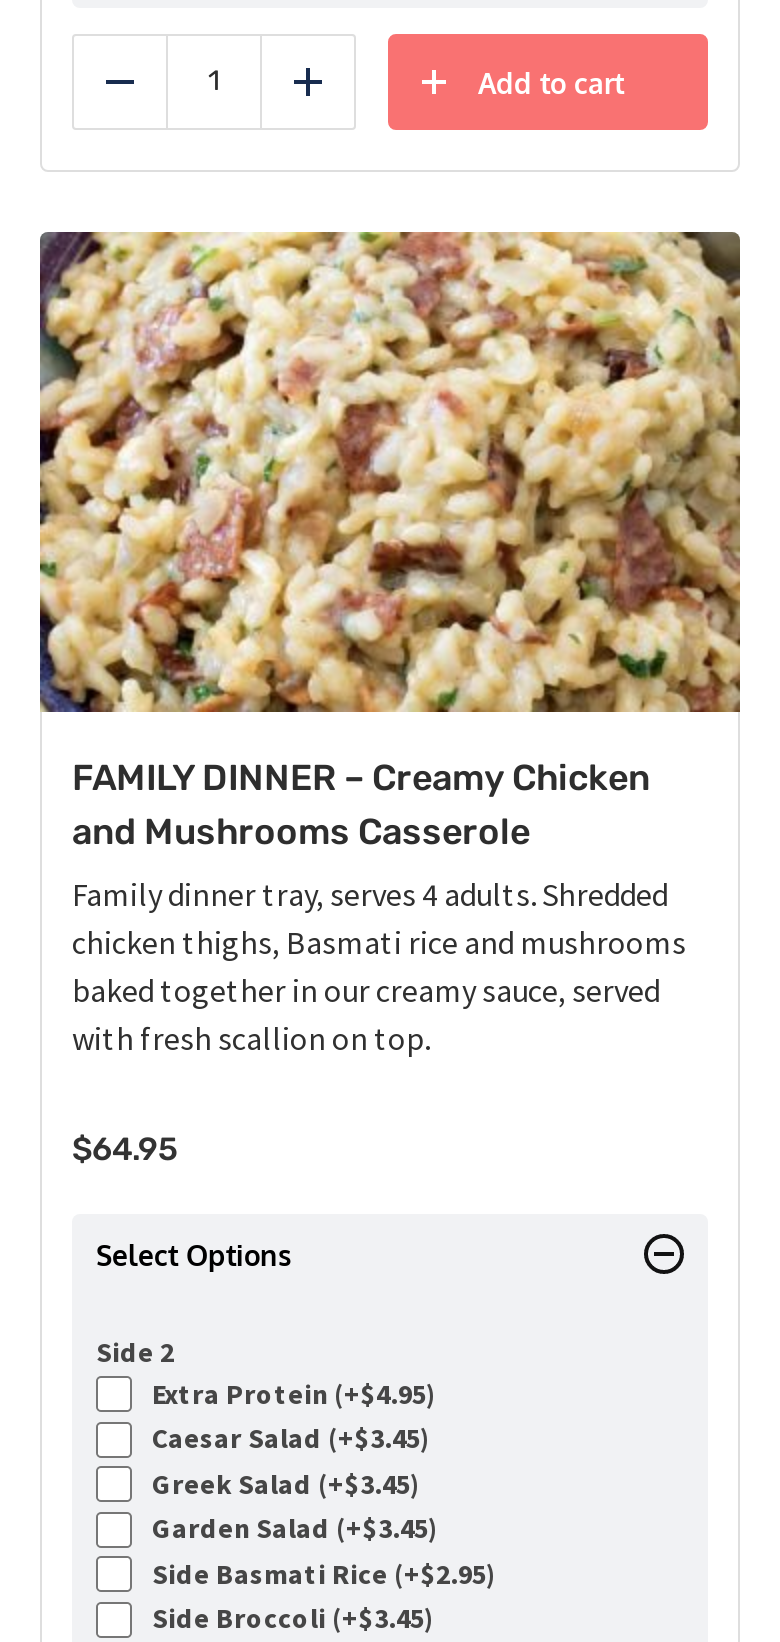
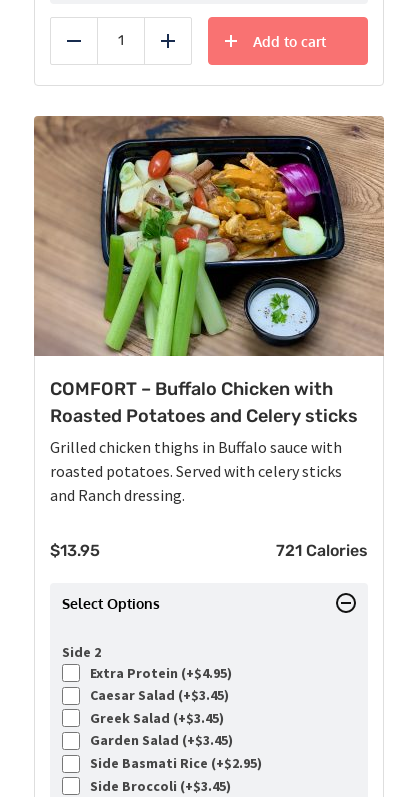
[38,230,742,854] [image] | FAMILY DINNER – Creamy Chicken | and Mushrooms Casserole -> [34,115,383,427] [image] | COMFORT – Buffalo Chicken with | Roasted Potatoes and Celery sticks
[72,874,686,1058] Family dinner tray, serves 4 adults. Shredded | chicken thighs, Basmati rice and mushrooms | baked together in our creamy sauce, served | with fresh scallion on top. -> [50,437,342,505] Grilled chicken thighs in Buffalo sauce with | roasted potatoes. Served with celery sticks | and Ranch dressing.
[72,1130,178,1168] $64.95 -> [50,541,368,560] $13.95 | 721 Calories

